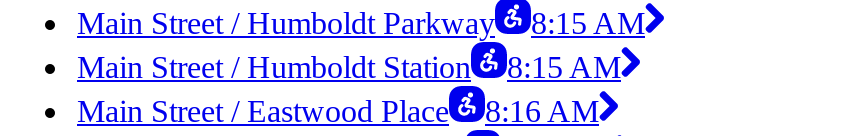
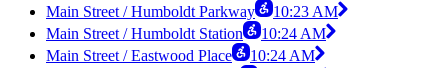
[77,6,645,40] Main Street / Humboldt Parkway 8:15 AM -> [46,3,338,20] Main Street / Humboldt Parkway 10:23 AM
[77,50,621,84] Main Street / Humboldt Station 8:15 AM -> [46,25,326,42] Main Street / Humboldt Station 10:24 AM
[77,94,599,128] Main Street / Eastwood Place 8:16 AM -> [46,47,315,64] Main Street / Eastwood Place 10:24 AM

